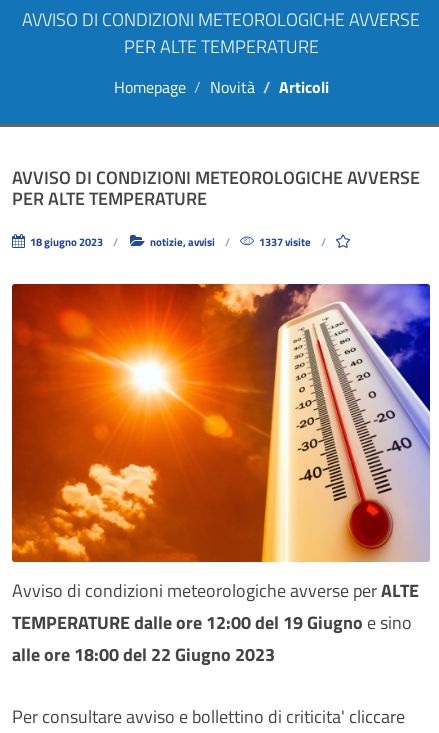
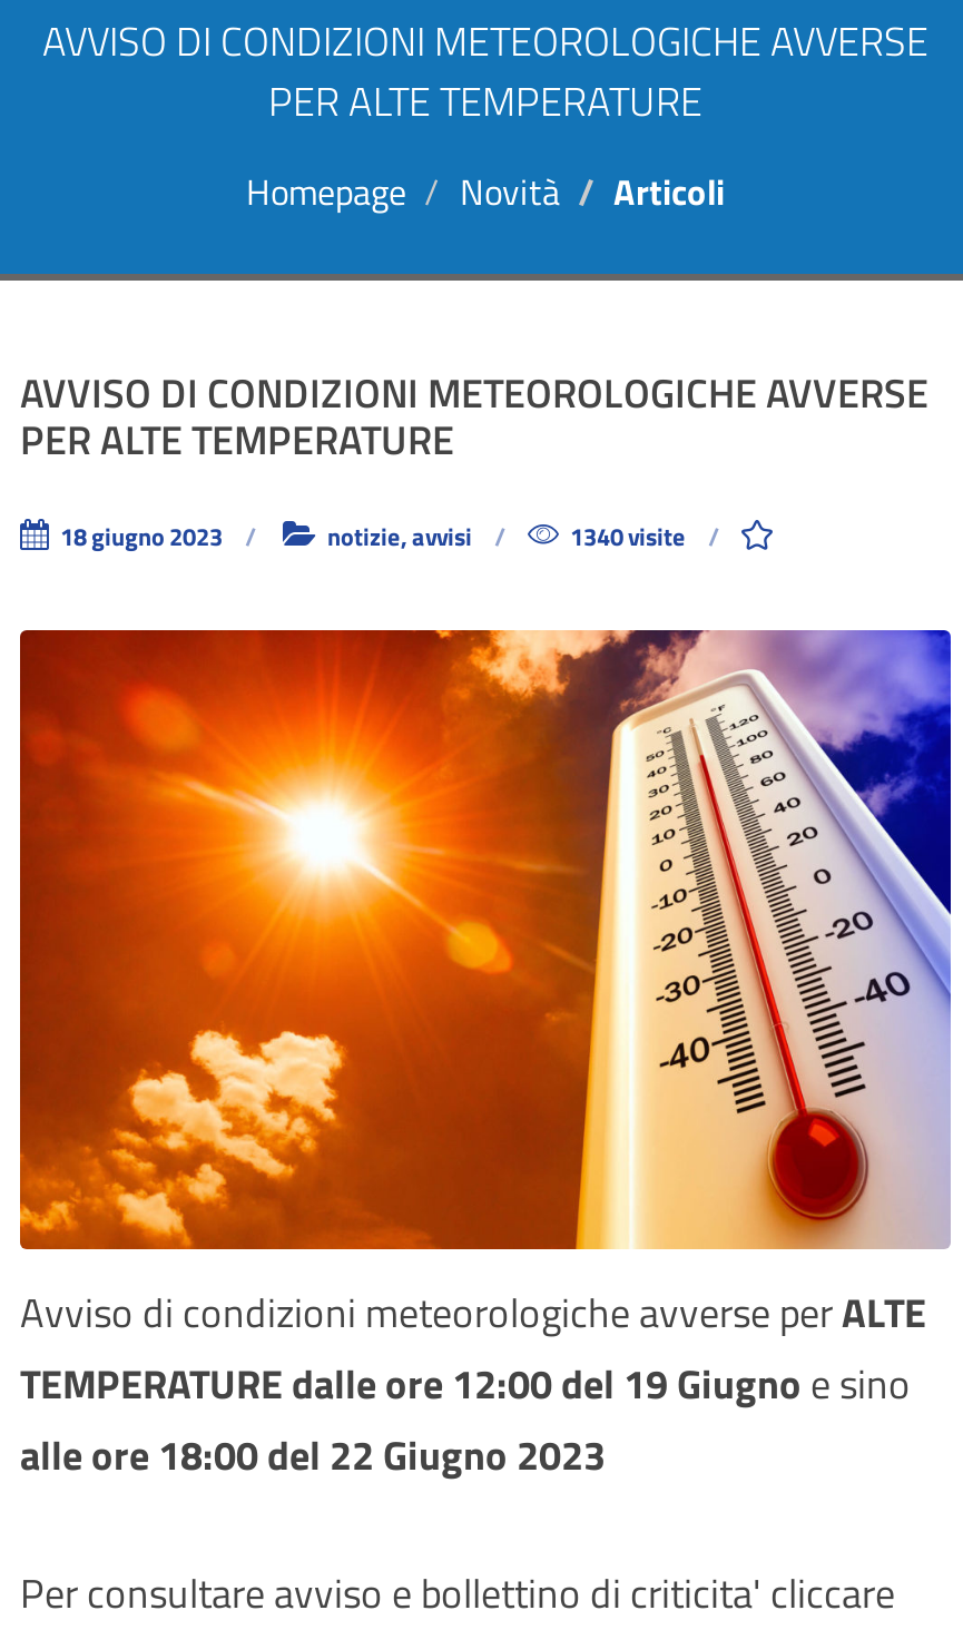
[257,234,311,250] 1337 visite -> [566,519,686,554] 1340 visite

